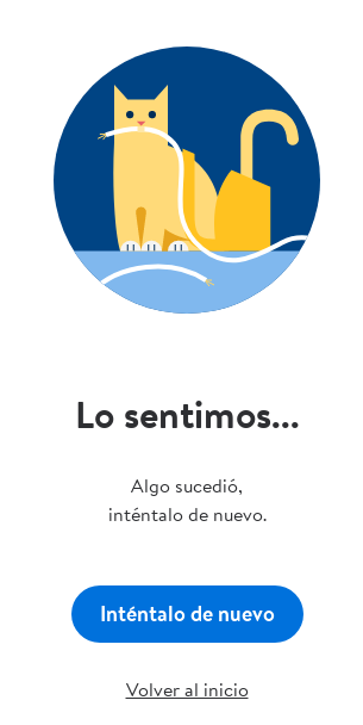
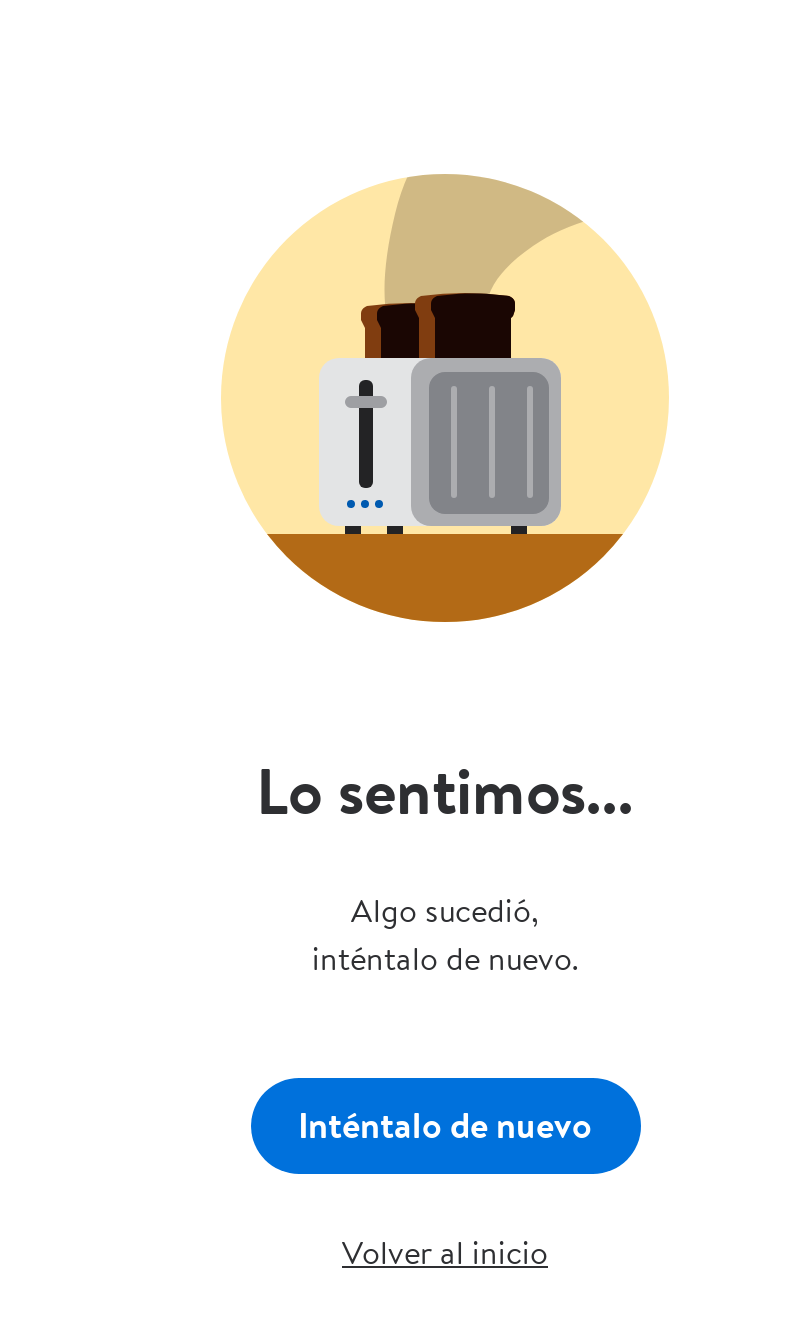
[52,45,321,315] [image] -> [221,174,669,624] [image]

